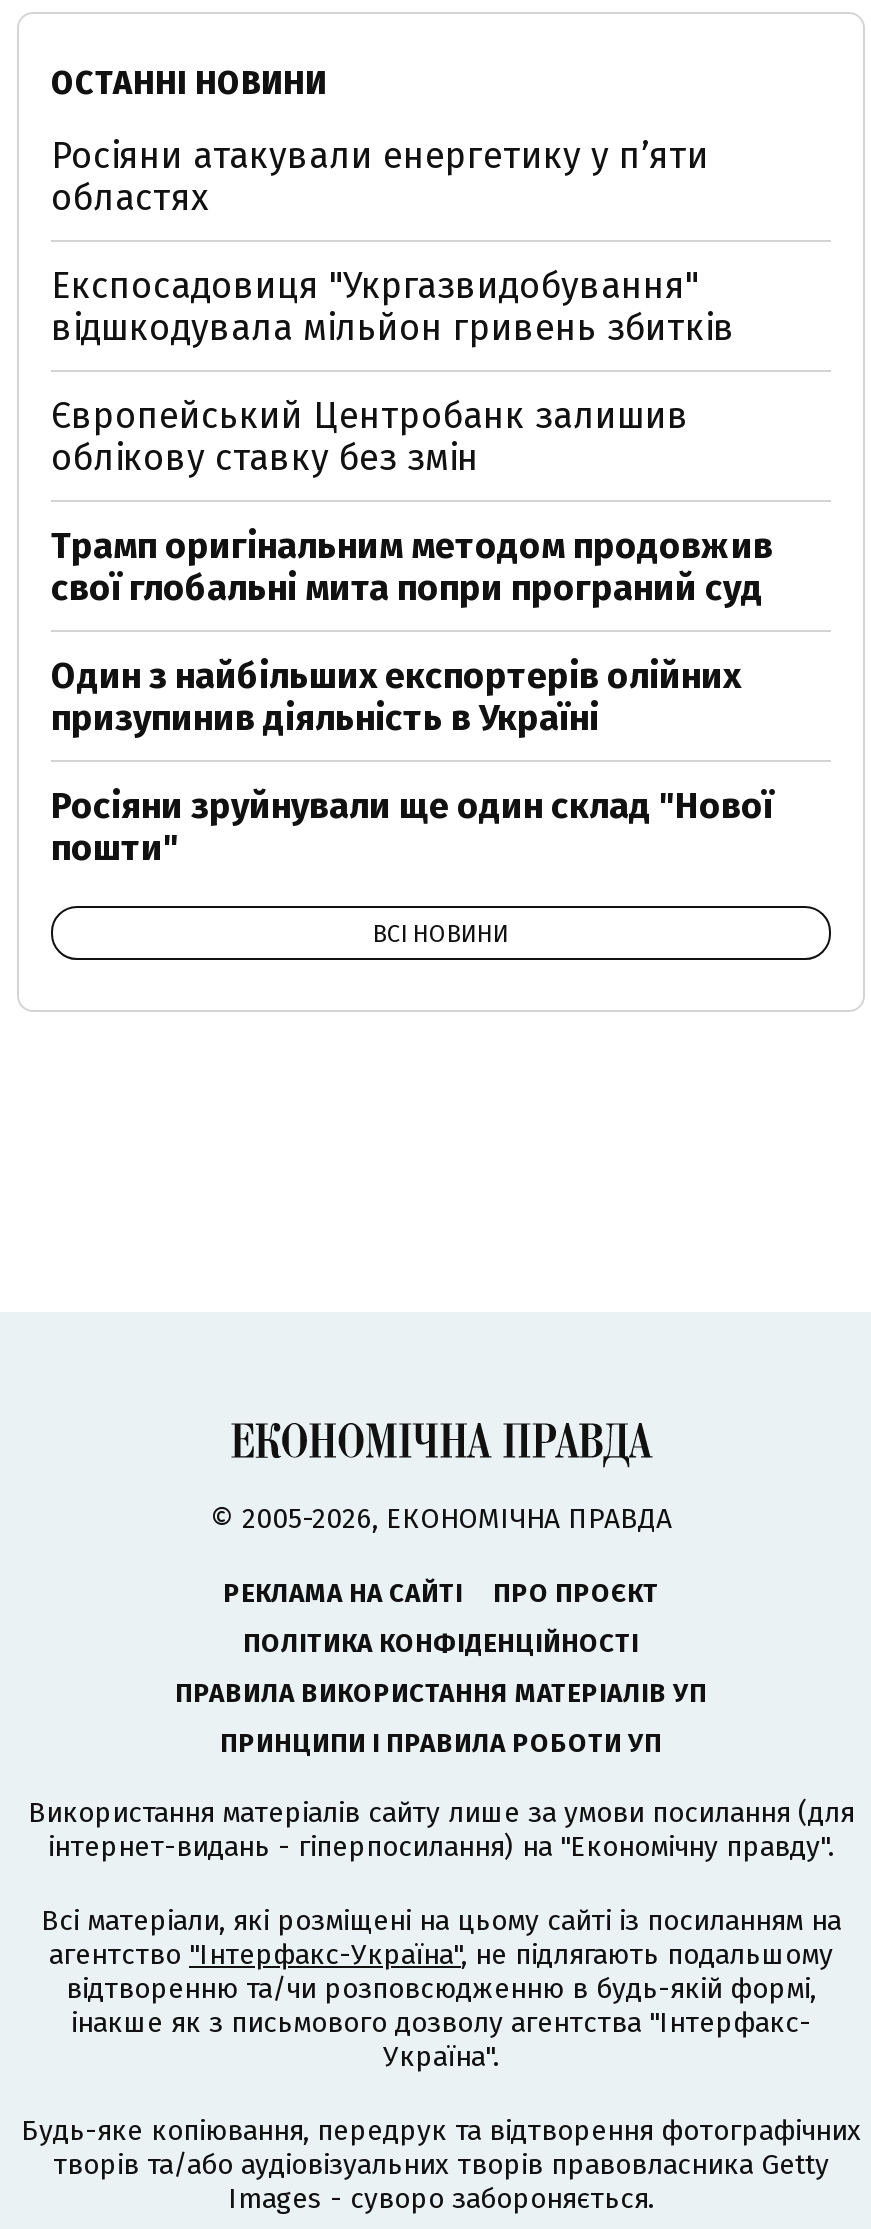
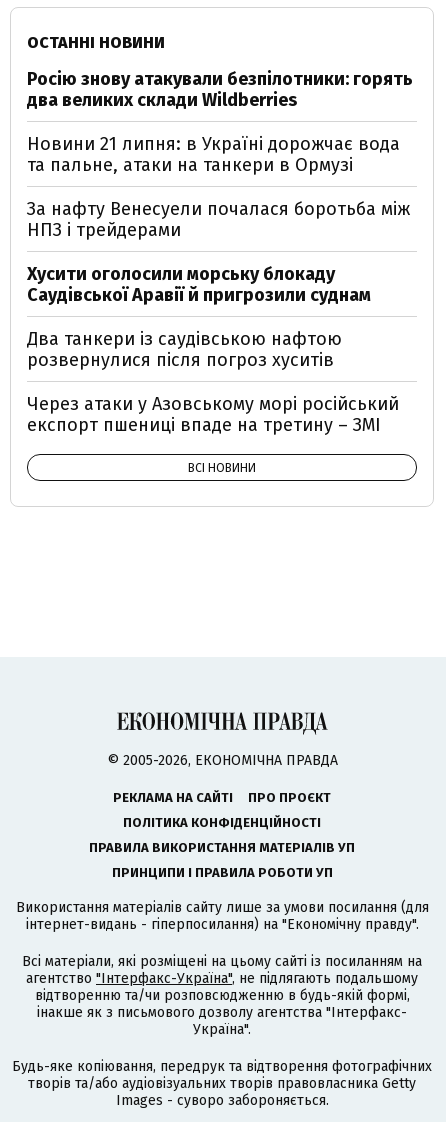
[51,133,709,219] Росіяни атакували енергетику у пʼяти | областях -> [27,68,413,111] Росію знову атакували безпілотники: горять | два великих склади Wildberries
[51,263,735,349] Експосадовиця "Укргазвидобування" | відшкодувала мільйон гривень збитків -> [27,133,400,176] Новини 21 липня: в Україні дорожчає вода | та пальне, атаки на танкери в Ормузі
[51,393,689,479] Європейський Центробанк залишив | облікову ставку без змін -> [27,198,410,241] За нафту Венесуели почалася боротьба між | НПЗ і трейдерами
[51,523,773,609] Трамп оригінальним методом продовжив | свої глобальні мита попри програний суд -> [27,263,371,306] Хусити оголосили морську блокаду | Саудівської Аравії й пригрозили суднам
[51,653,741,739] Один з найбільших експортерів олійних | призупинив діяльність в Україні -> [27,328,342,371] Два танкери із саудівською нафтою | розвернулися після погроз хуситів
[51,783,773,869] Росіяни зруйнували ще один склад "Нової | пошти" -> [27,393,399,436] Через атаки у Азовському морі російський | експорт пшениці впаде на третину – ЗМІ

